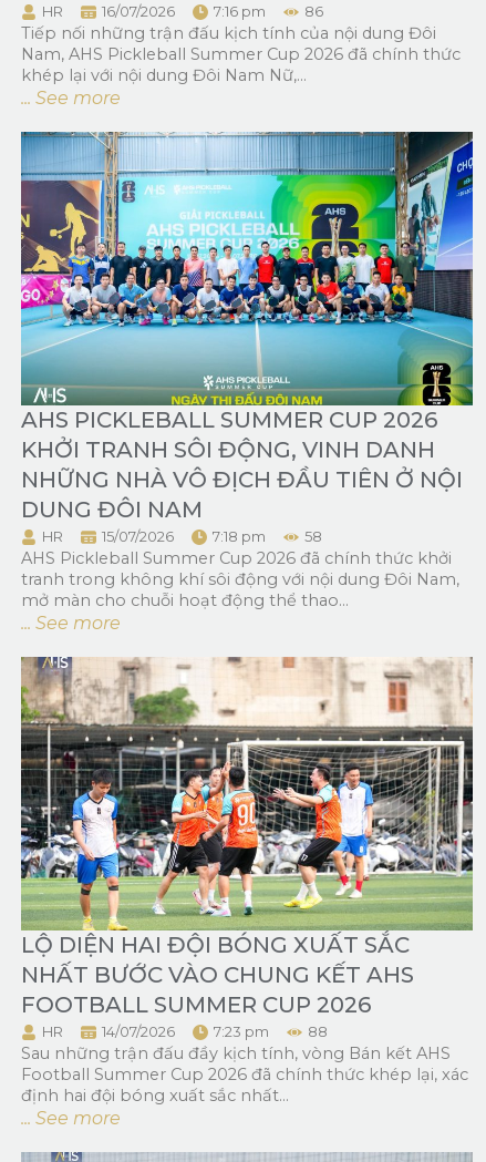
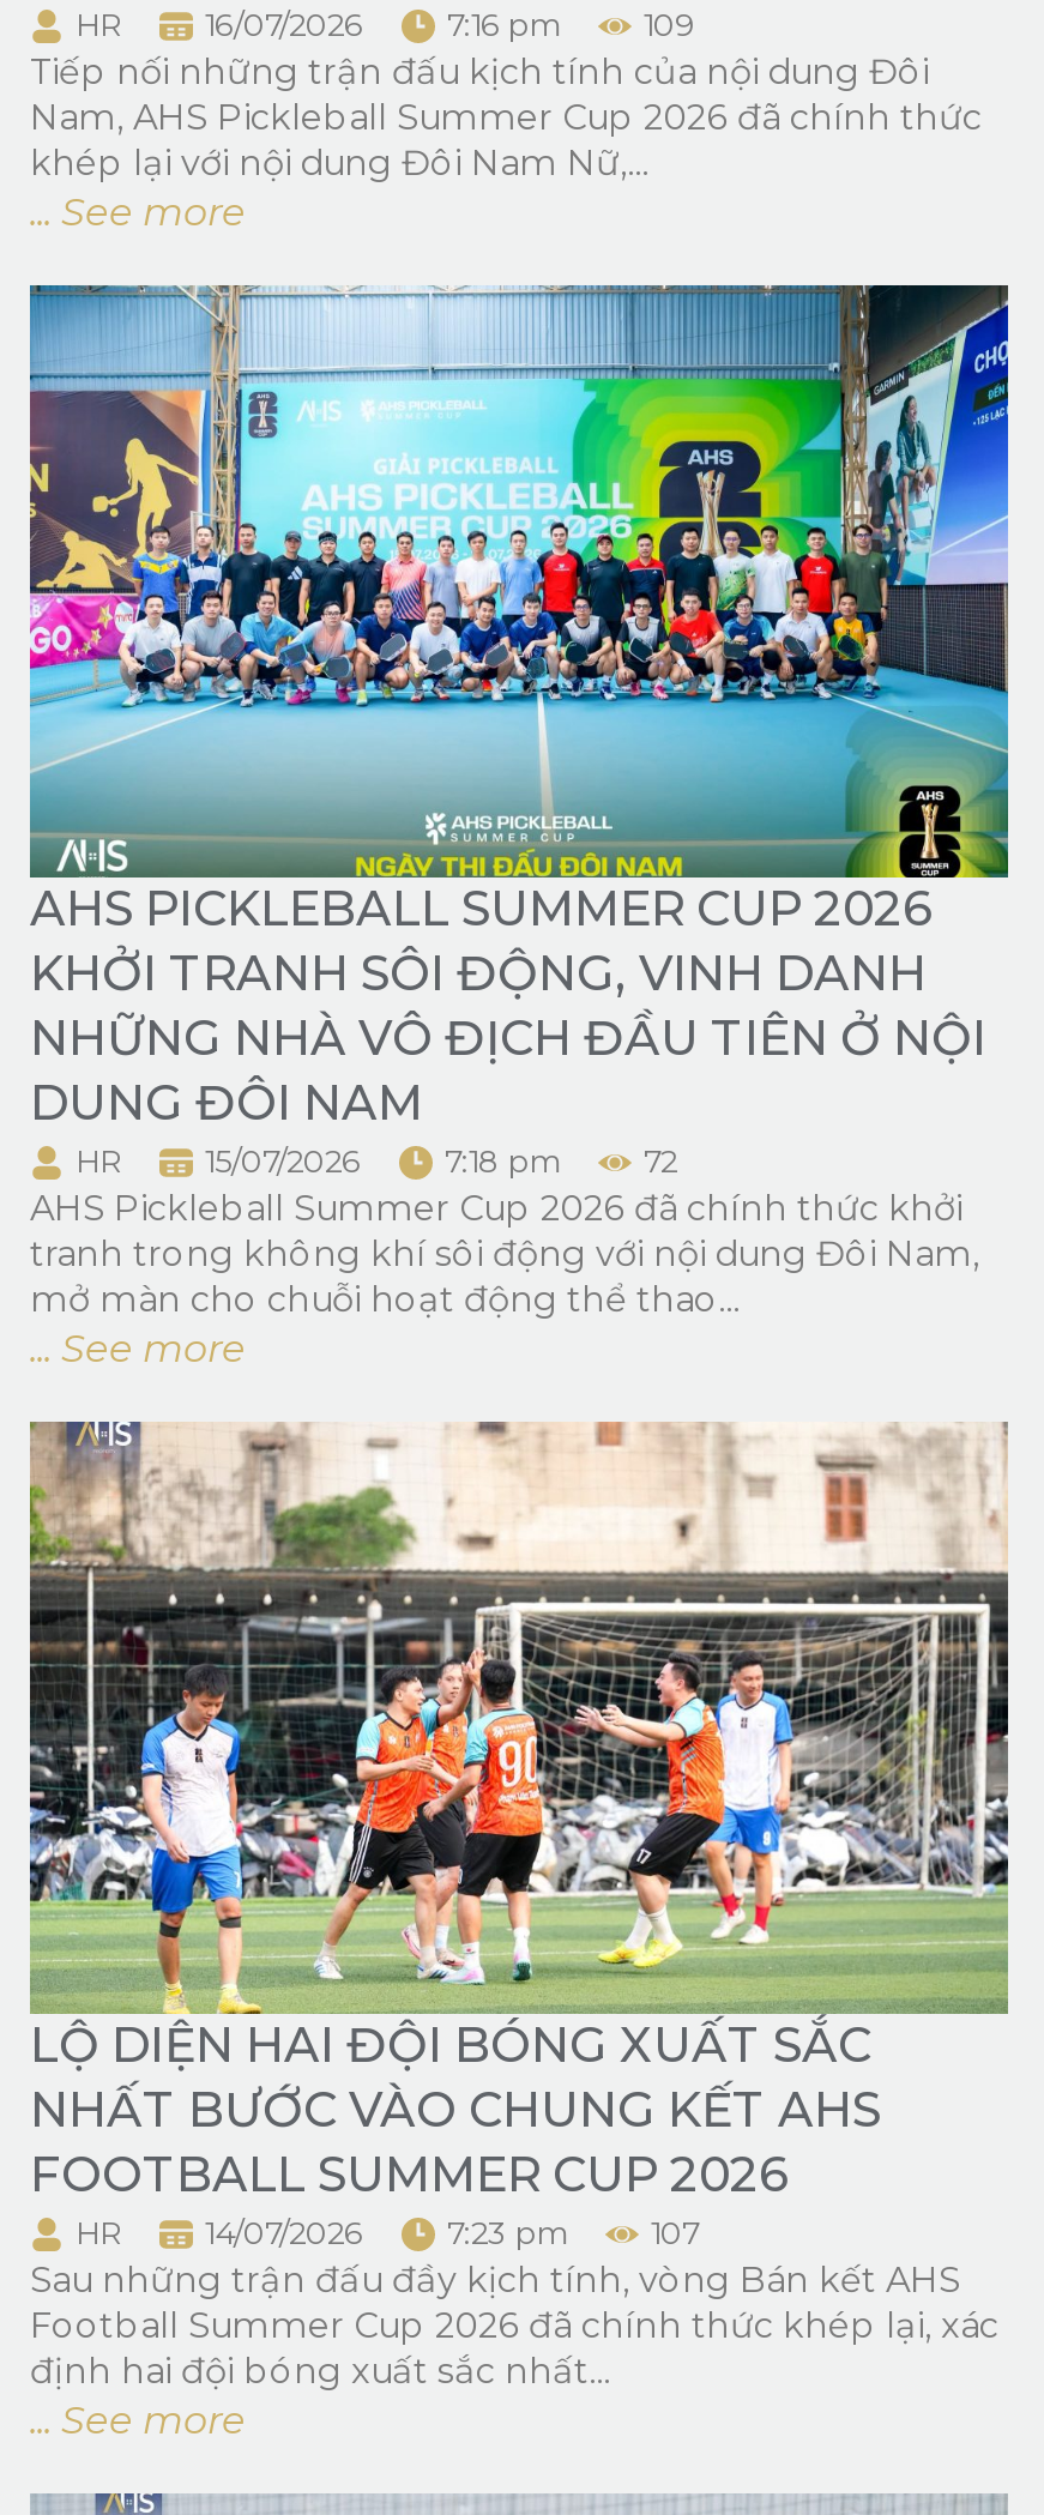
[304,3,323,20] 86 -> [644,6,694,44] 109
[304,528,322,546] 58 -> [644,1142,677,1181] 72
[308,1023,328,1041] 88 -> [651,2214,699,2252] 107

